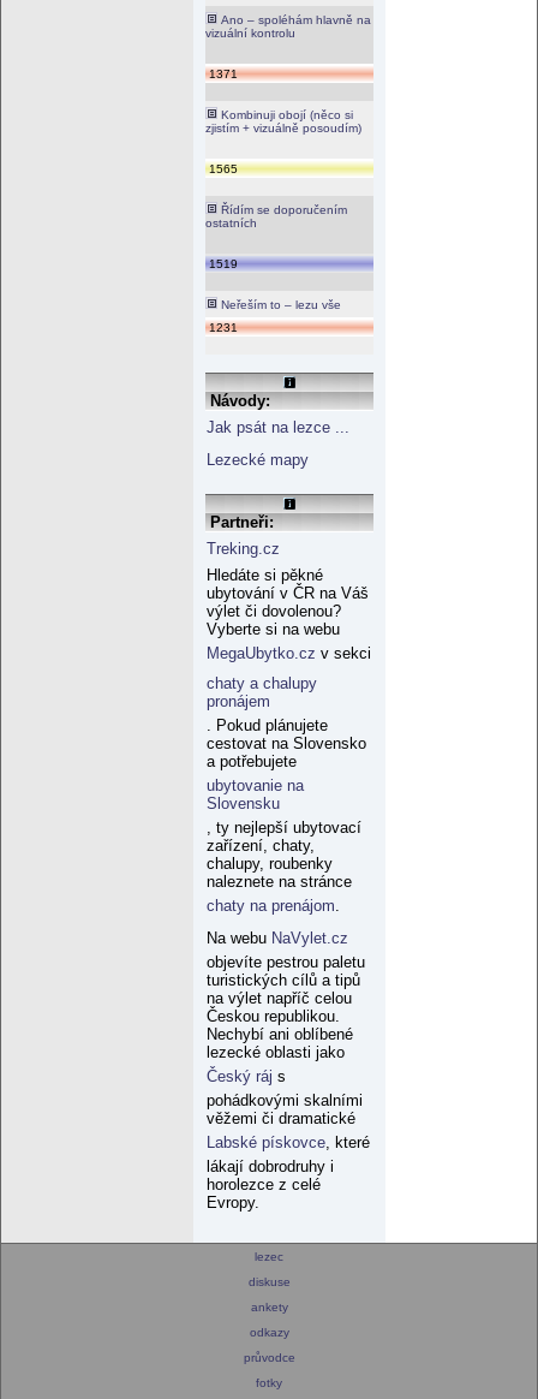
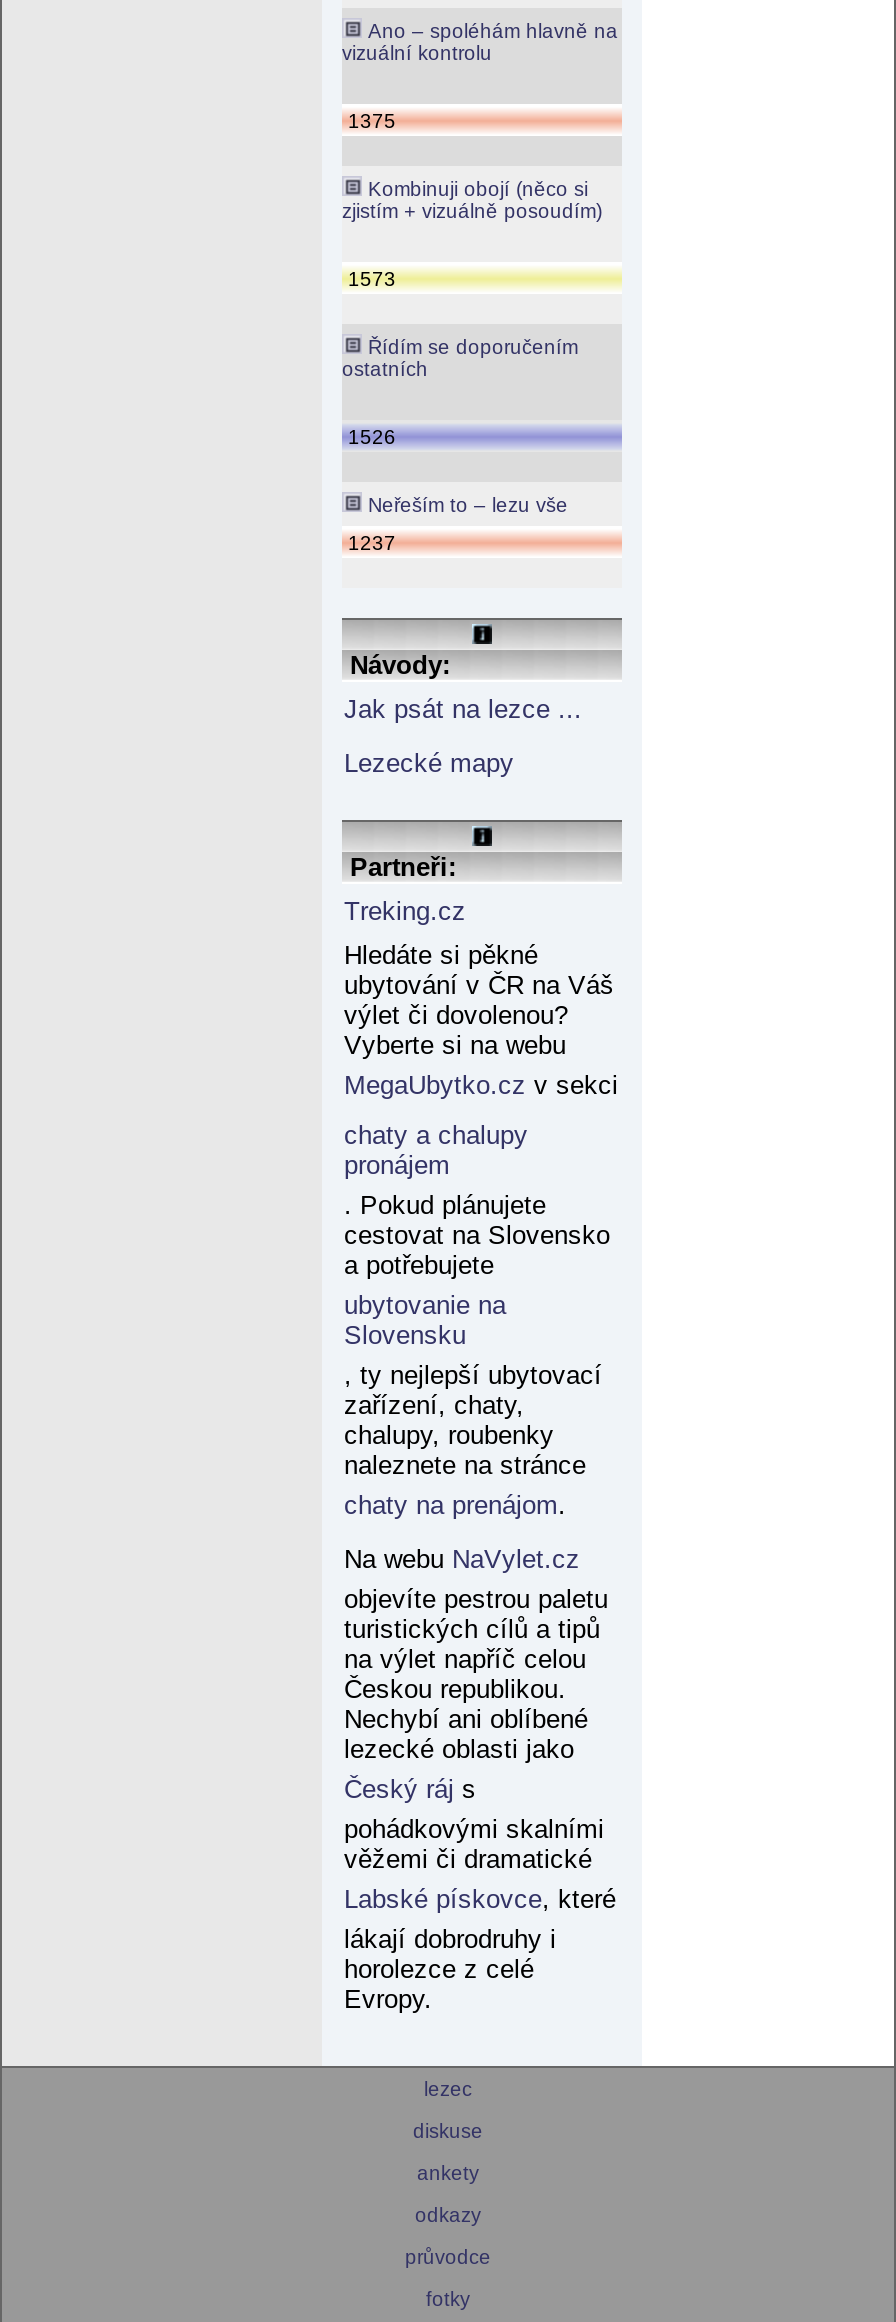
[205,67,238,81] 1371 -> [342,110,396,132] 1375
[205,162,238,175] 1565 -> [342,268,396,290] 1573
[205,257,238,270] 1519 -> [342,426,396,448] 1526
[205,321,238,334] 1231 -> [342,532,396,554] 1237

